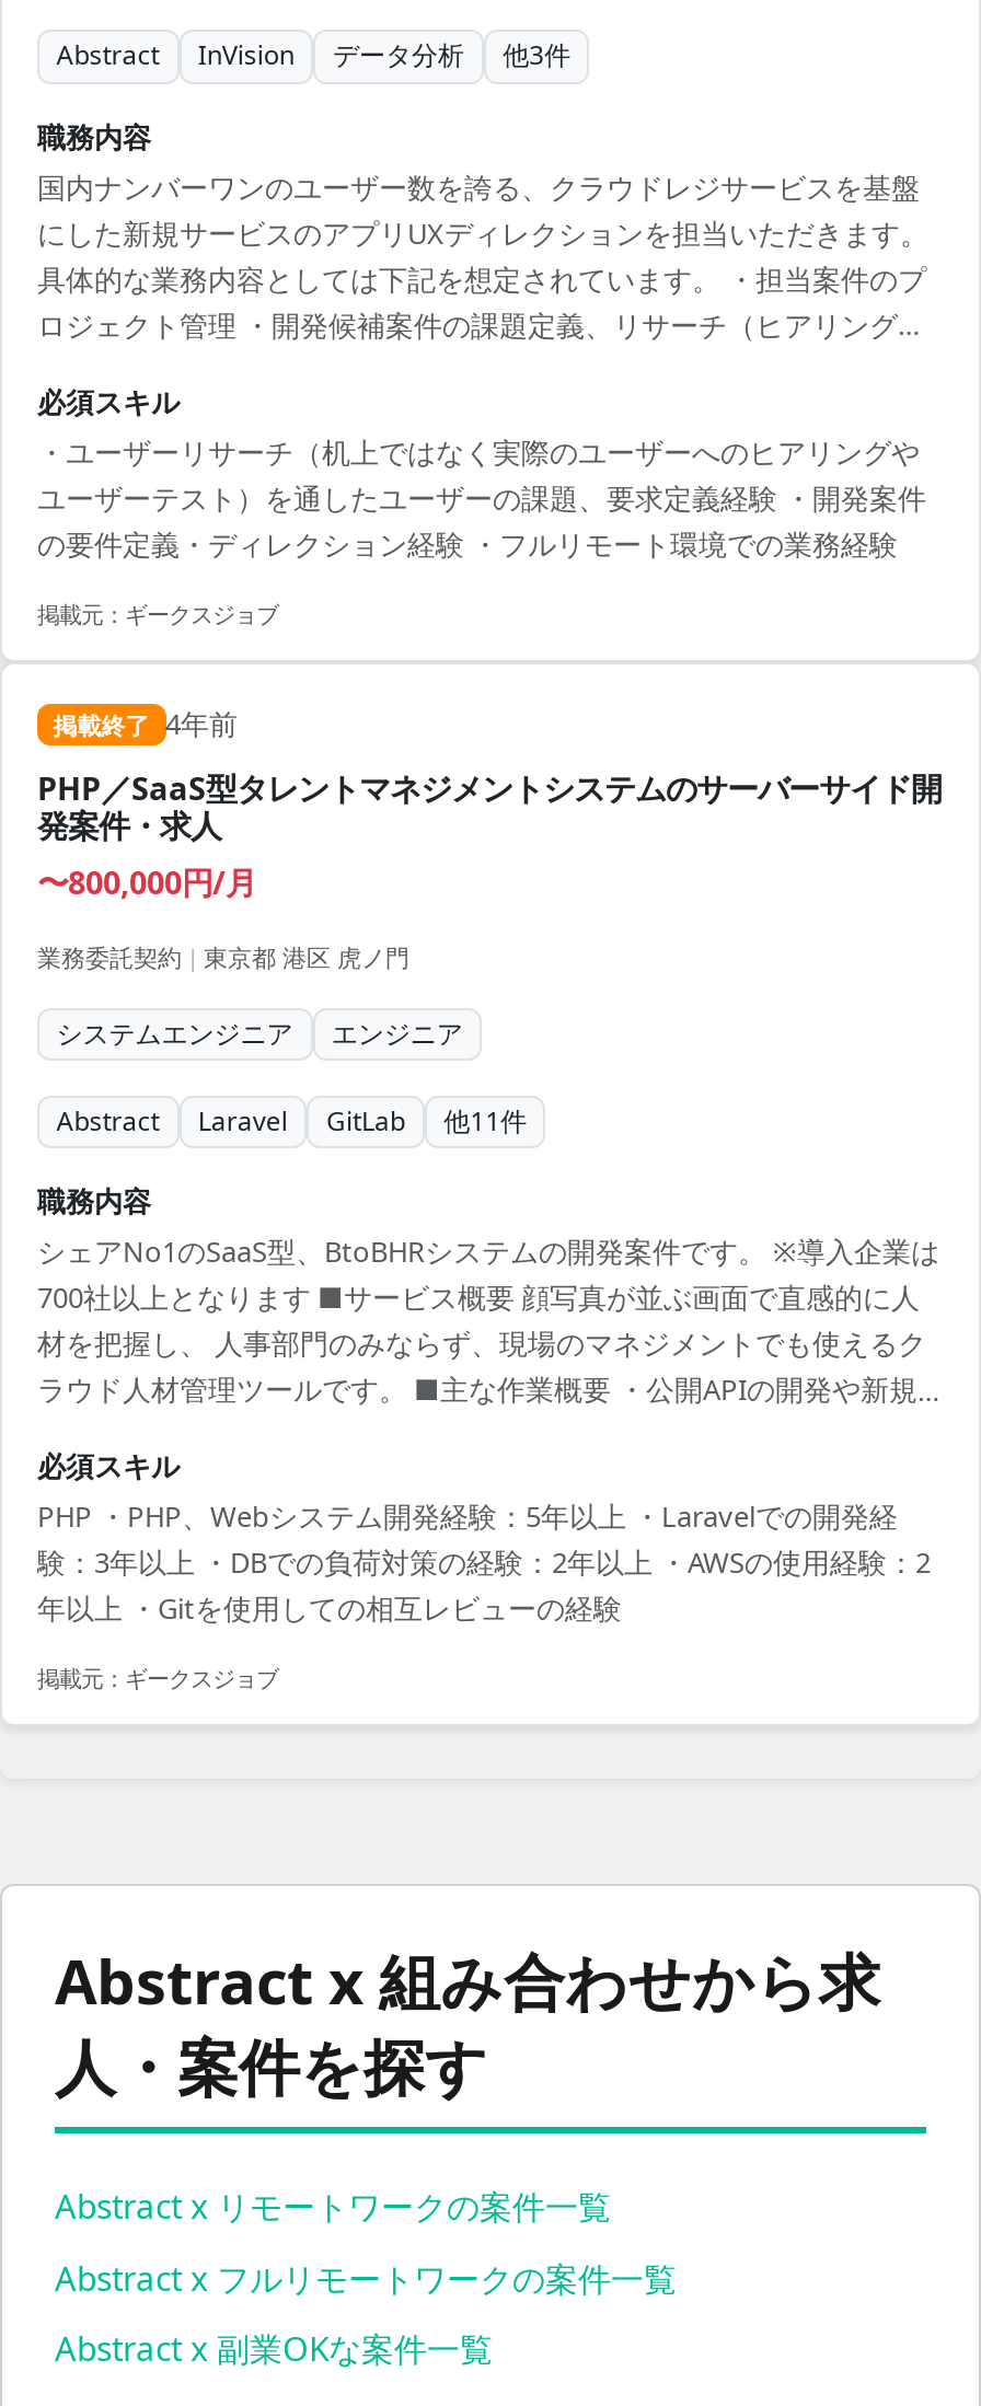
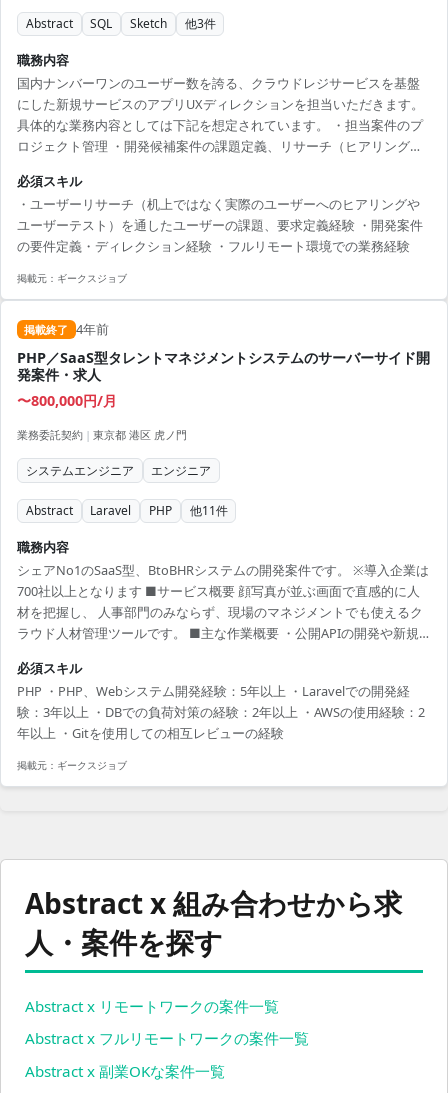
[198,37,464,74] InVision | データ分析 -> [90,15,167,32] SQL | Sketch
[326,1102,405,1140] GitLab -> [149,502,172,519] PHP

